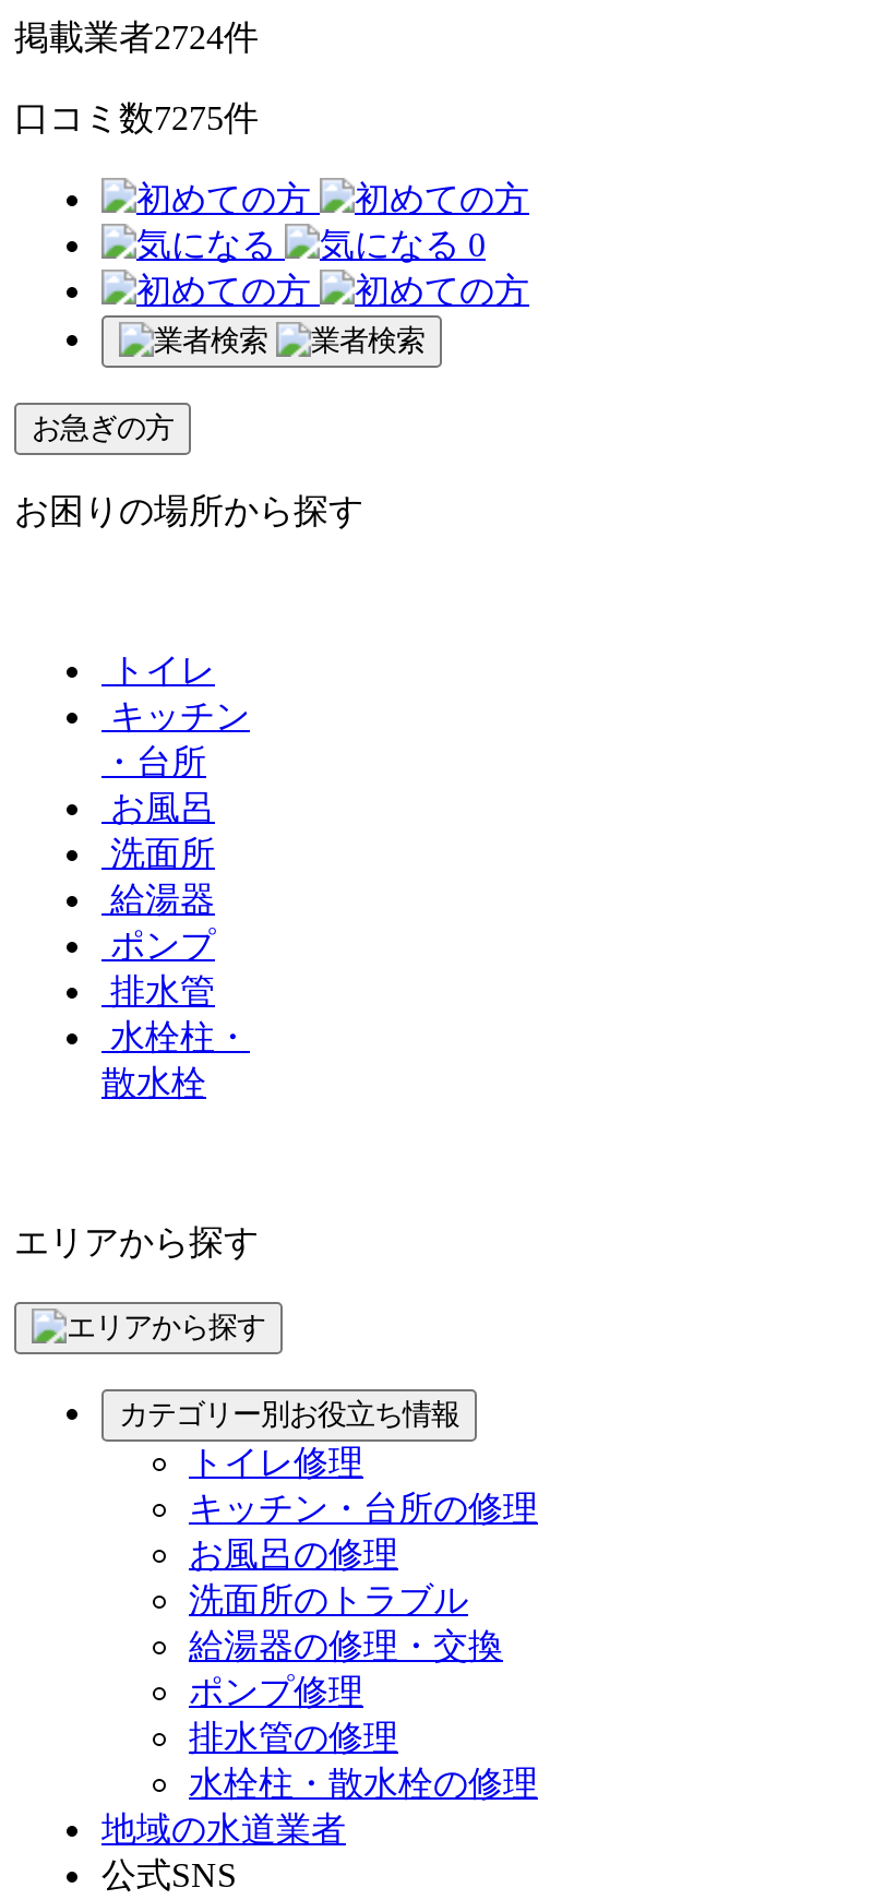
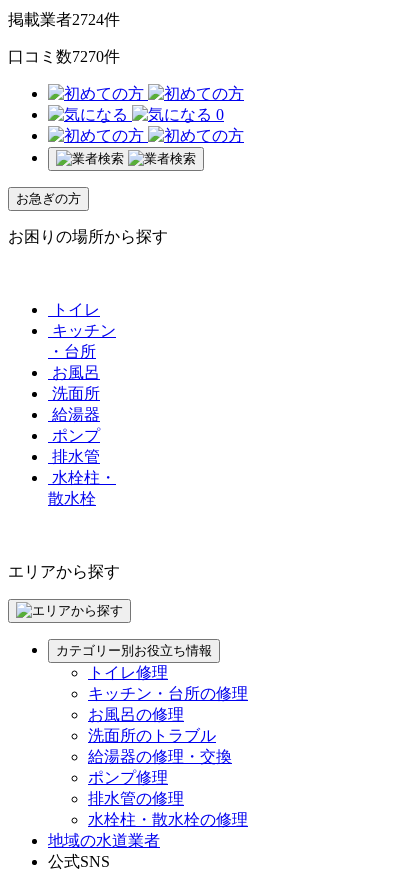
[14,99,259,136] 口コミ数7275件 -> [8,48,120,65] 口コミ数7270件

